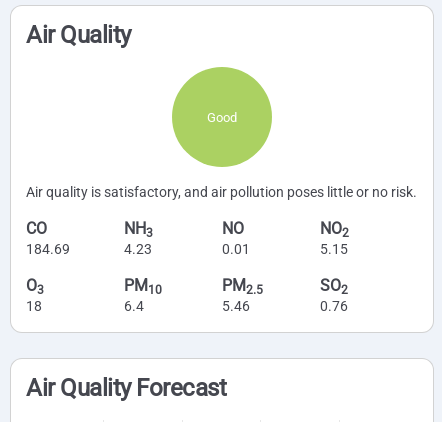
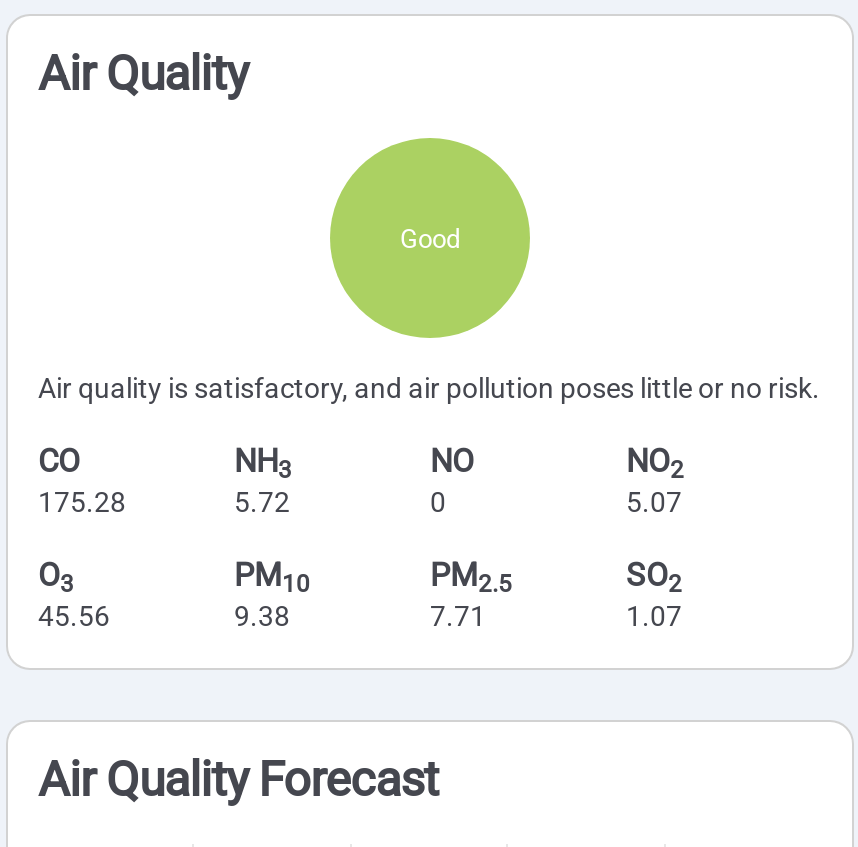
[26,241,70,257] 184.69 -> [38,487,126,519] 175.28
[124,241,152,257] 4.23 -> [234,487,290,519] 5.72
[222,241,250,257] 0.01 -> [430,487,446,519] 0
[320,241,348,257] 5.15 -> [626,487,682,519] 5.07
[26,298,42,314] 18 -> [38,601,110,633] 45.56
[124,298,144,314] 6.4 -> [234,601,290,633] 9.38
[222,298,250,314] 5.46 -> [430,601,486,633] 7.71
[320,298,348,314] 0.76 -> [626,601,682,633] 1.07

